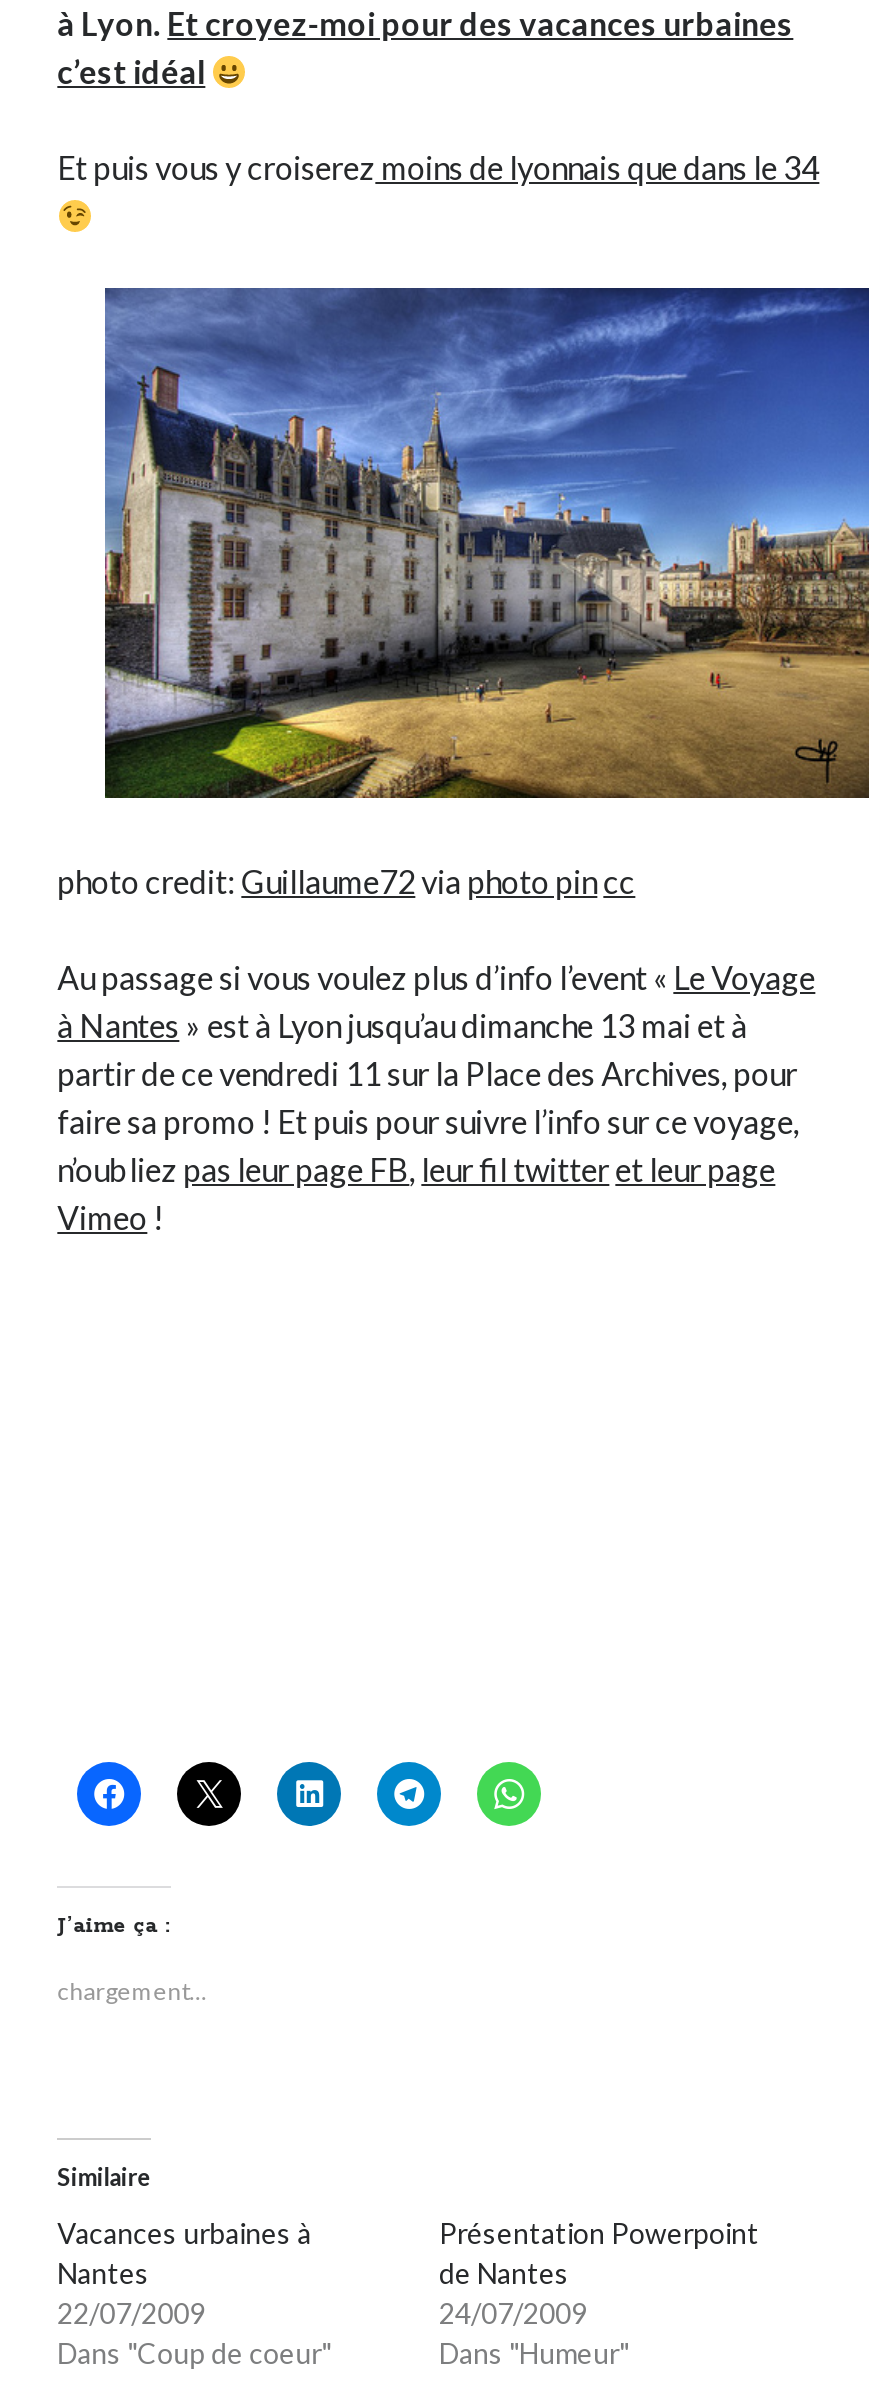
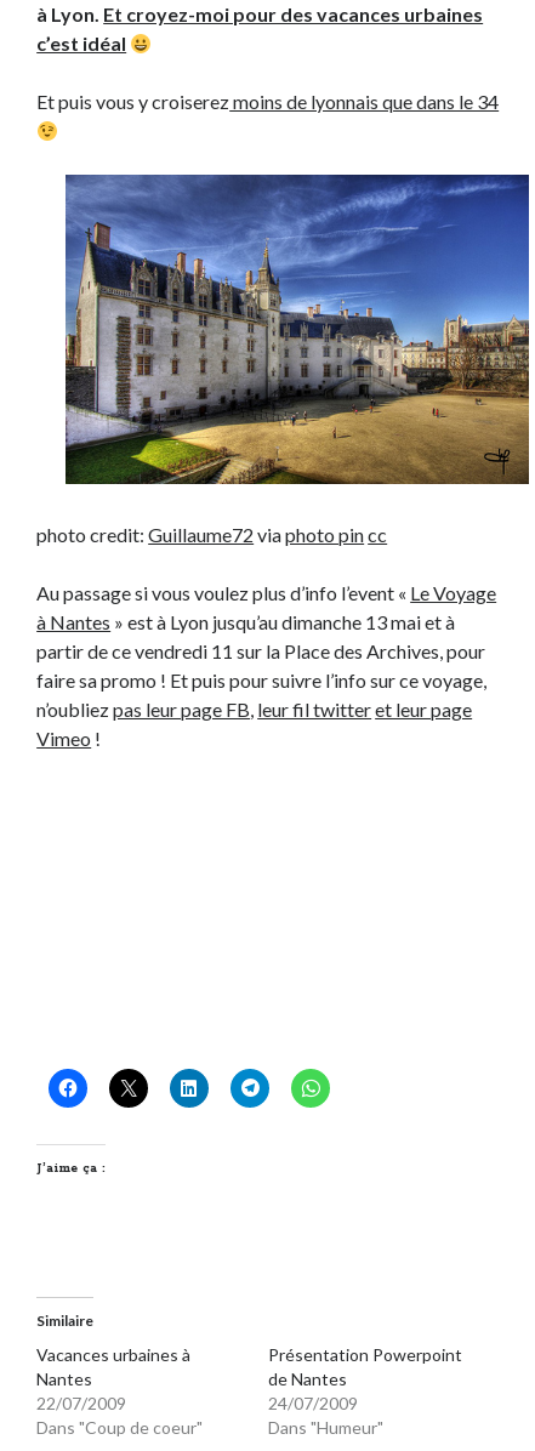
[57,1975,207,2005] chargement… -> none

